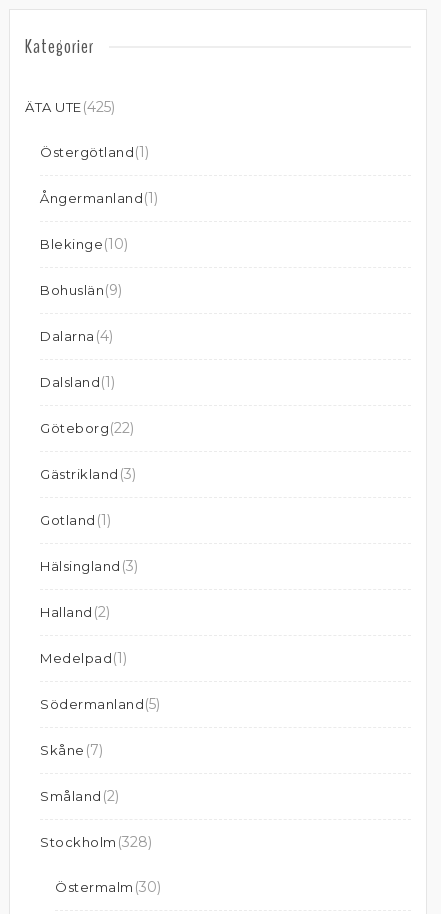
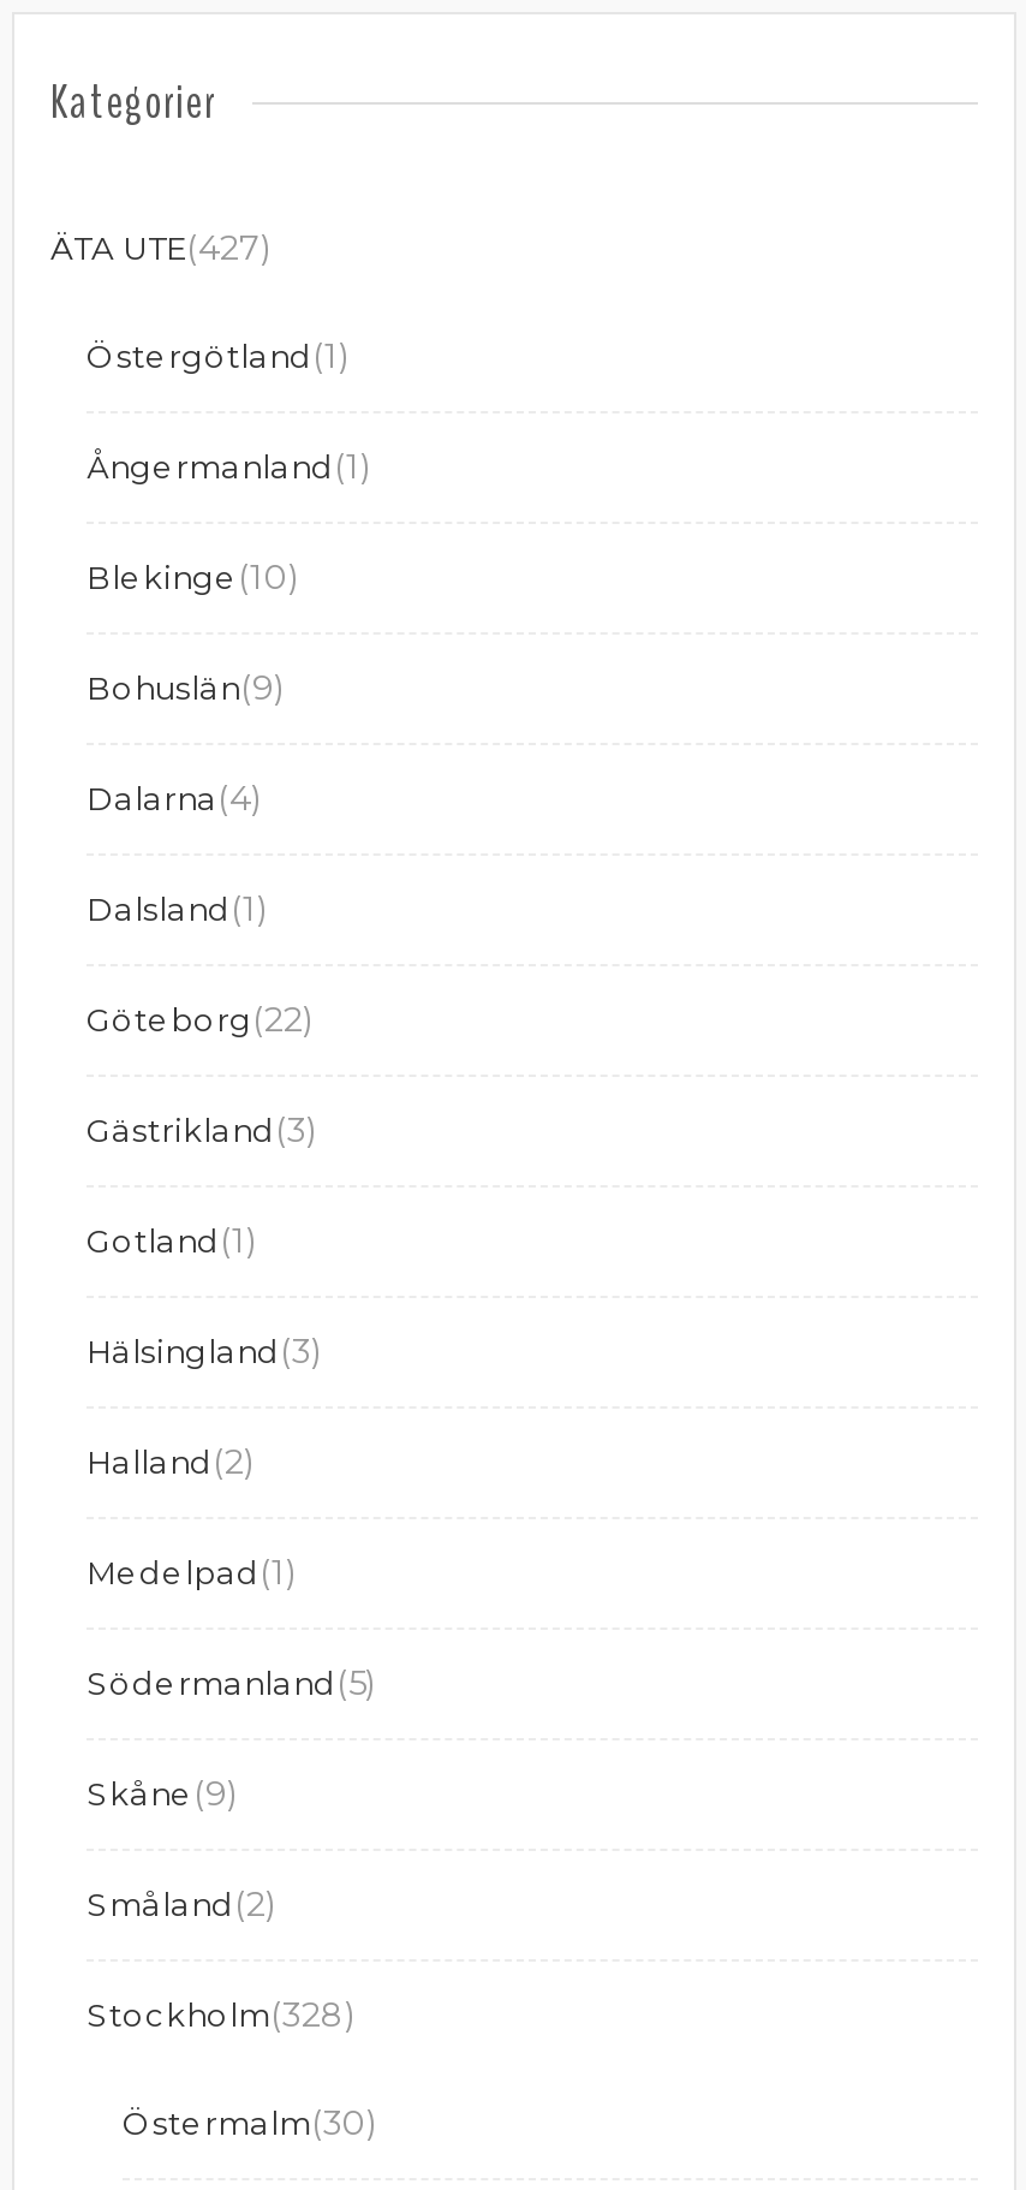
[25,98,114,116] ÄTA UTE(425) -> [50,226,270,269] ÄTA UTE(427)
[40,741,102,759] Skåne (7) -> [87,1772,237,1815] Skåne (9)

